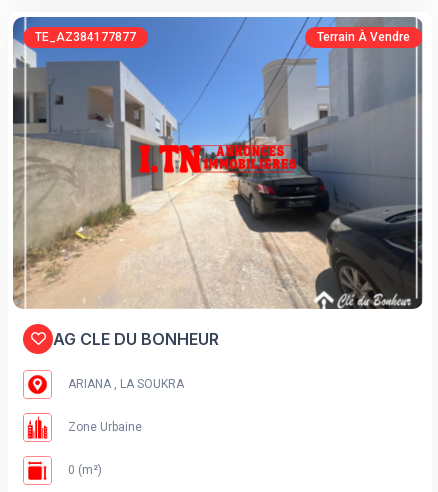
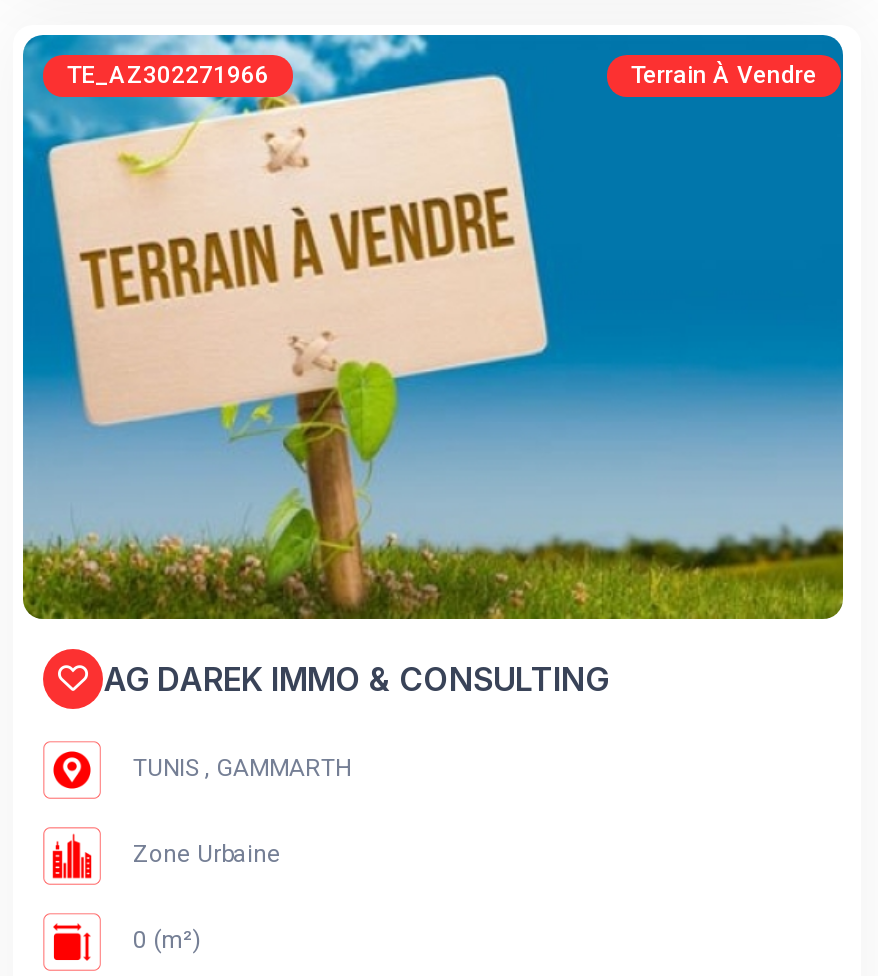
[12,16,423,310] [image] | TE_AZ384177877 -> [21,33,845,621] [image] | TE_AZ302271966
[53,328,219,348] AG CLE DU BONHEUR -> [103,658,609,698] AG DAREK IMMO & CONSULTING
[65,377,184,391] ARIANA , LA SOUKRA -> [127,754,351,782] TUNIS , GAMMARTH

